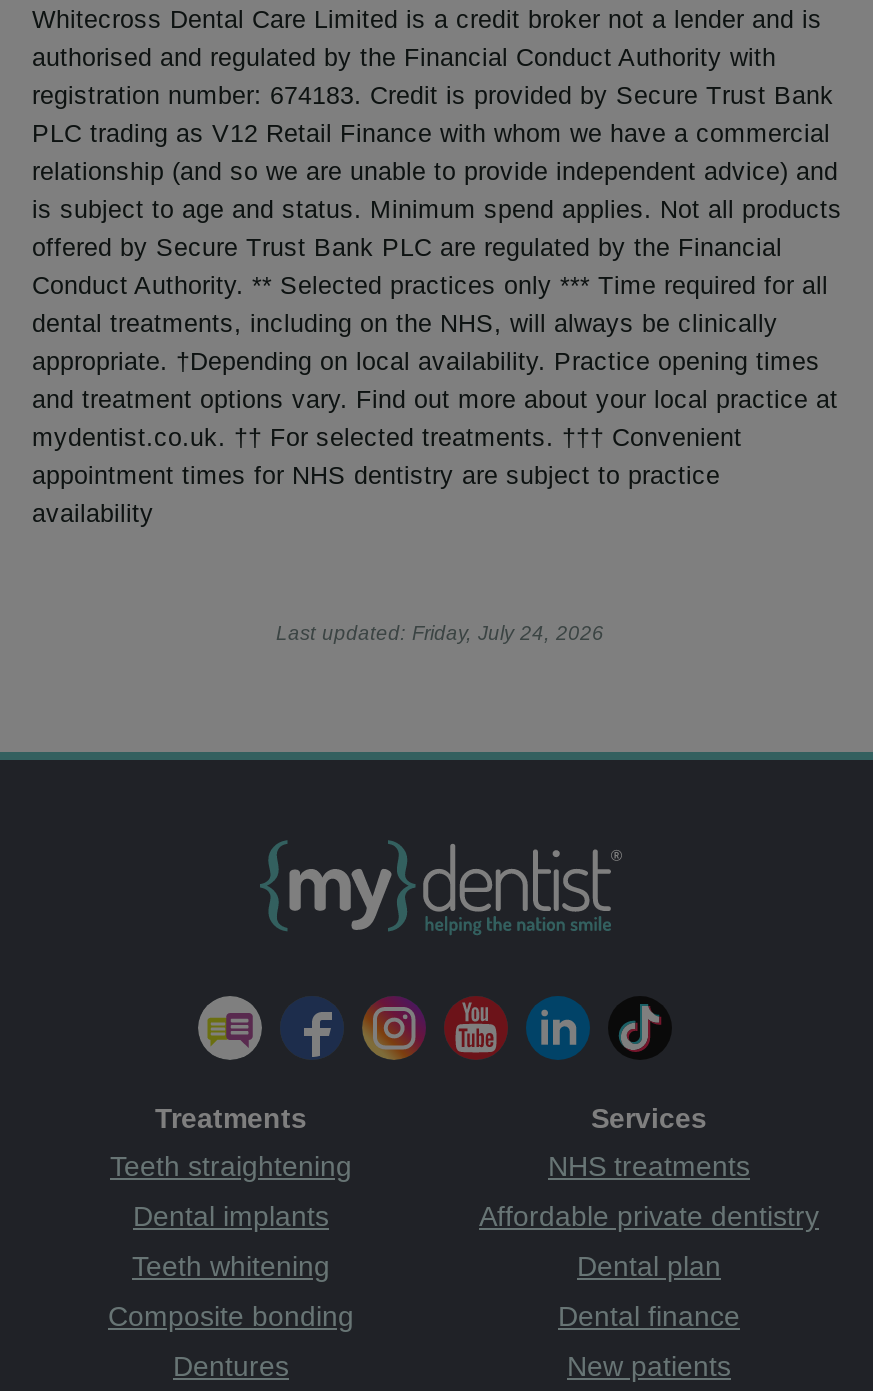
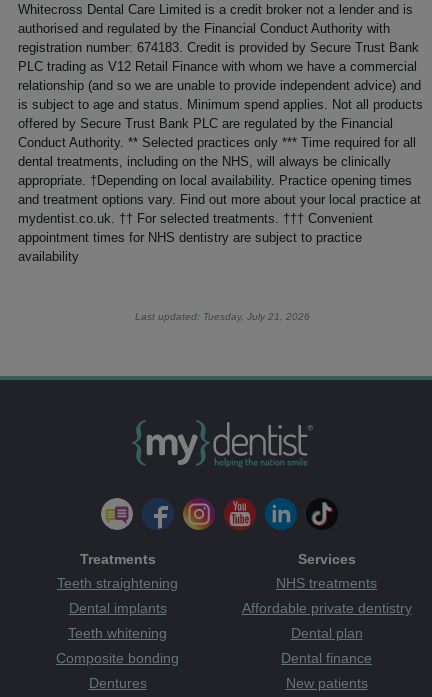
[276,622,604,644] Last updated: Friday, July 24, 2026 -> [134,311,309,322] Last updated: Tuesday, July 21, 2026

